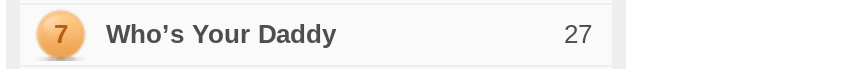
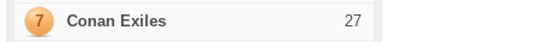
[106,18,336,48] Who’s Your Daddy -> [67,12,166,30] Conan Exiles

